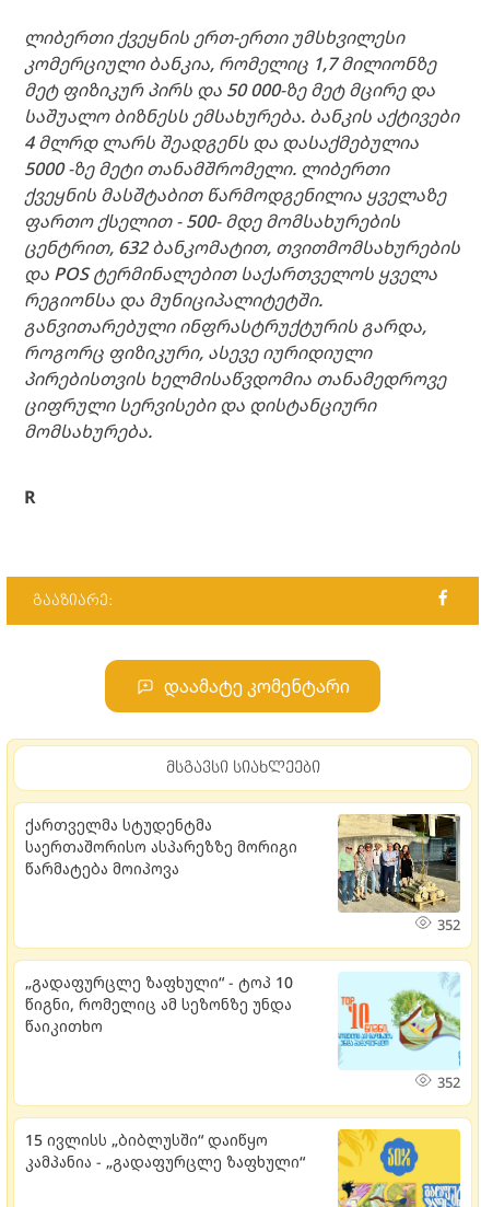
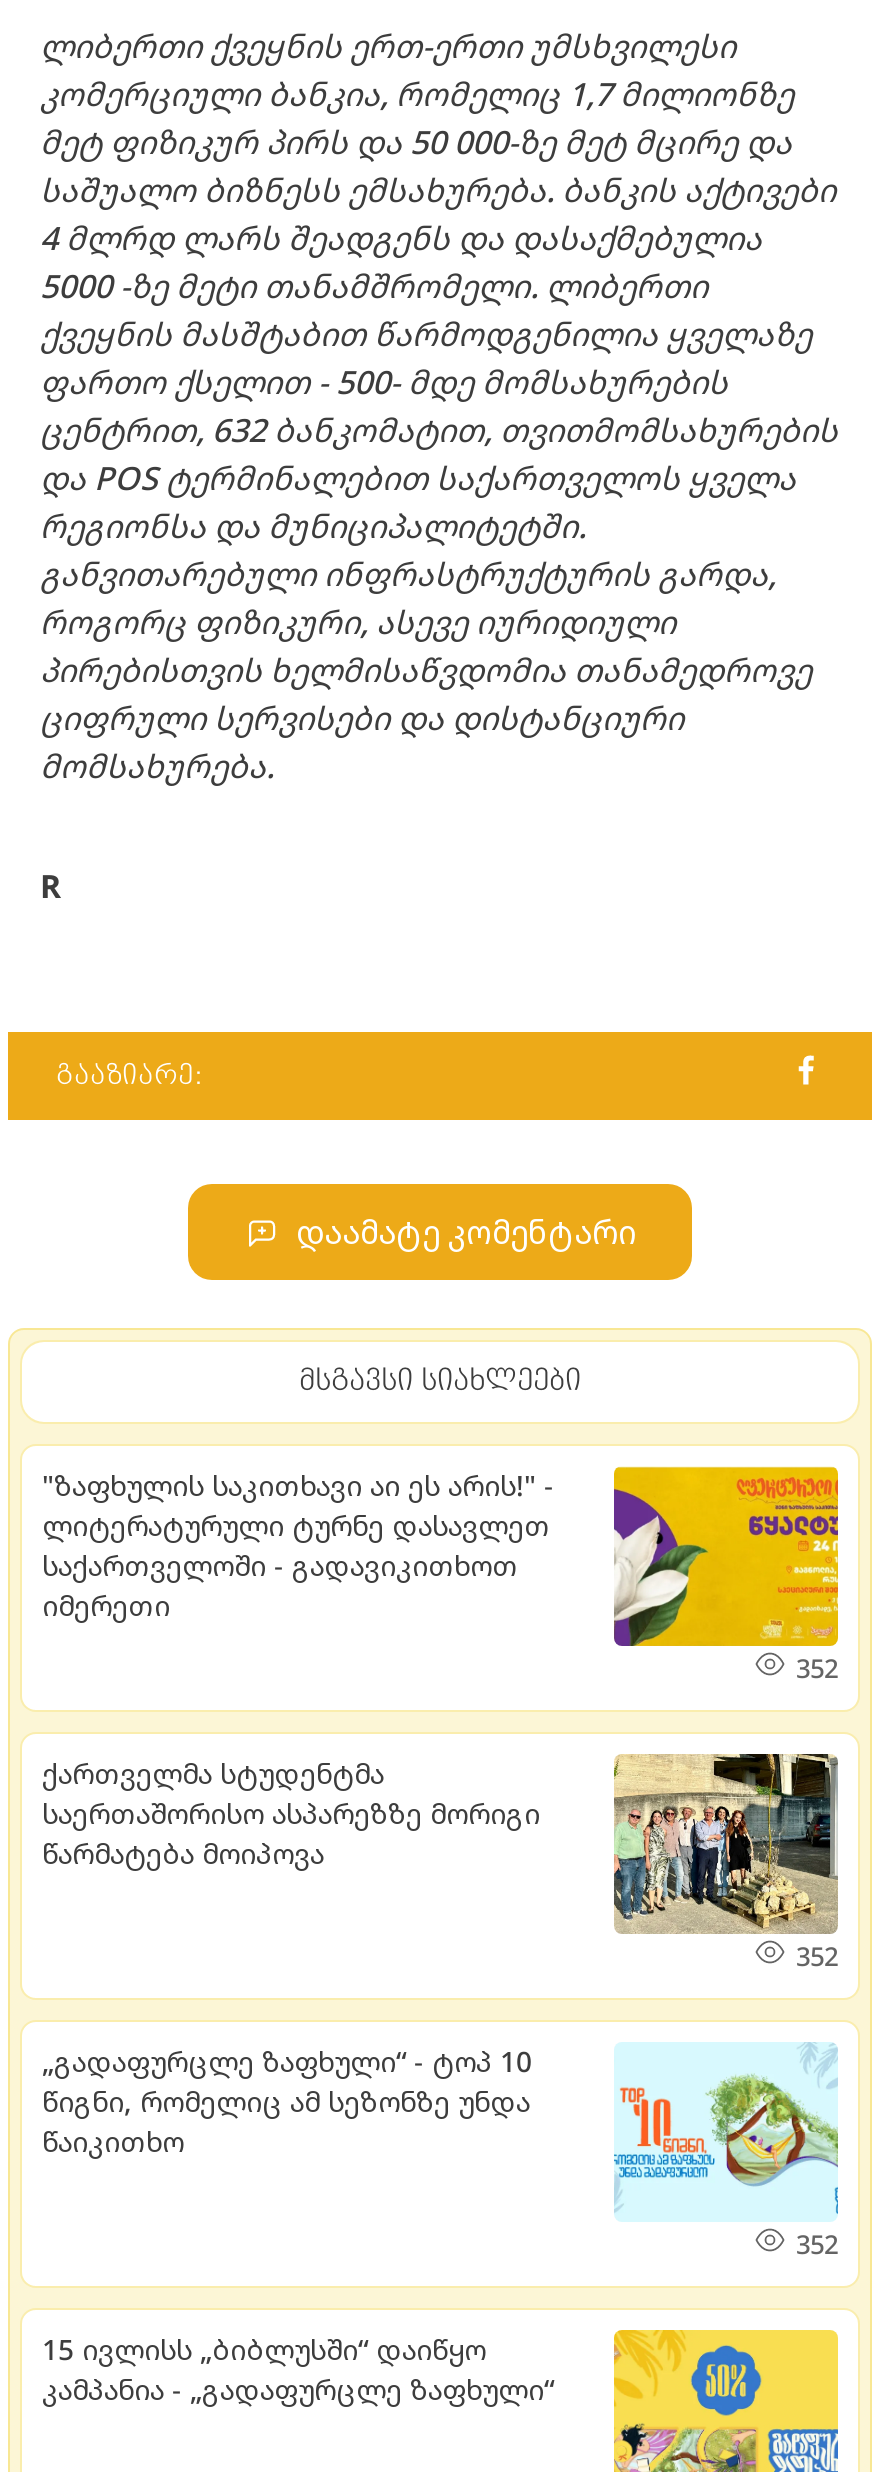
none -> [42,1464,840,1687] [image] | "ზაფხულის საკითხავი აი ეს არის!" - | ლიტერატურული ტურნე დასავლეთ | საქართველოში - გადავიკითხოთ | იმერეთი | 352

